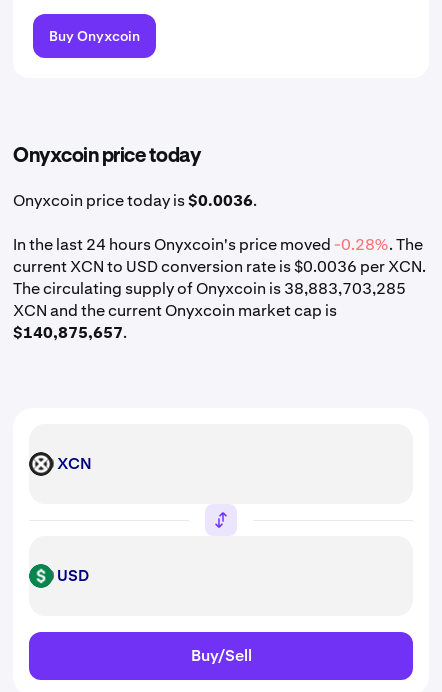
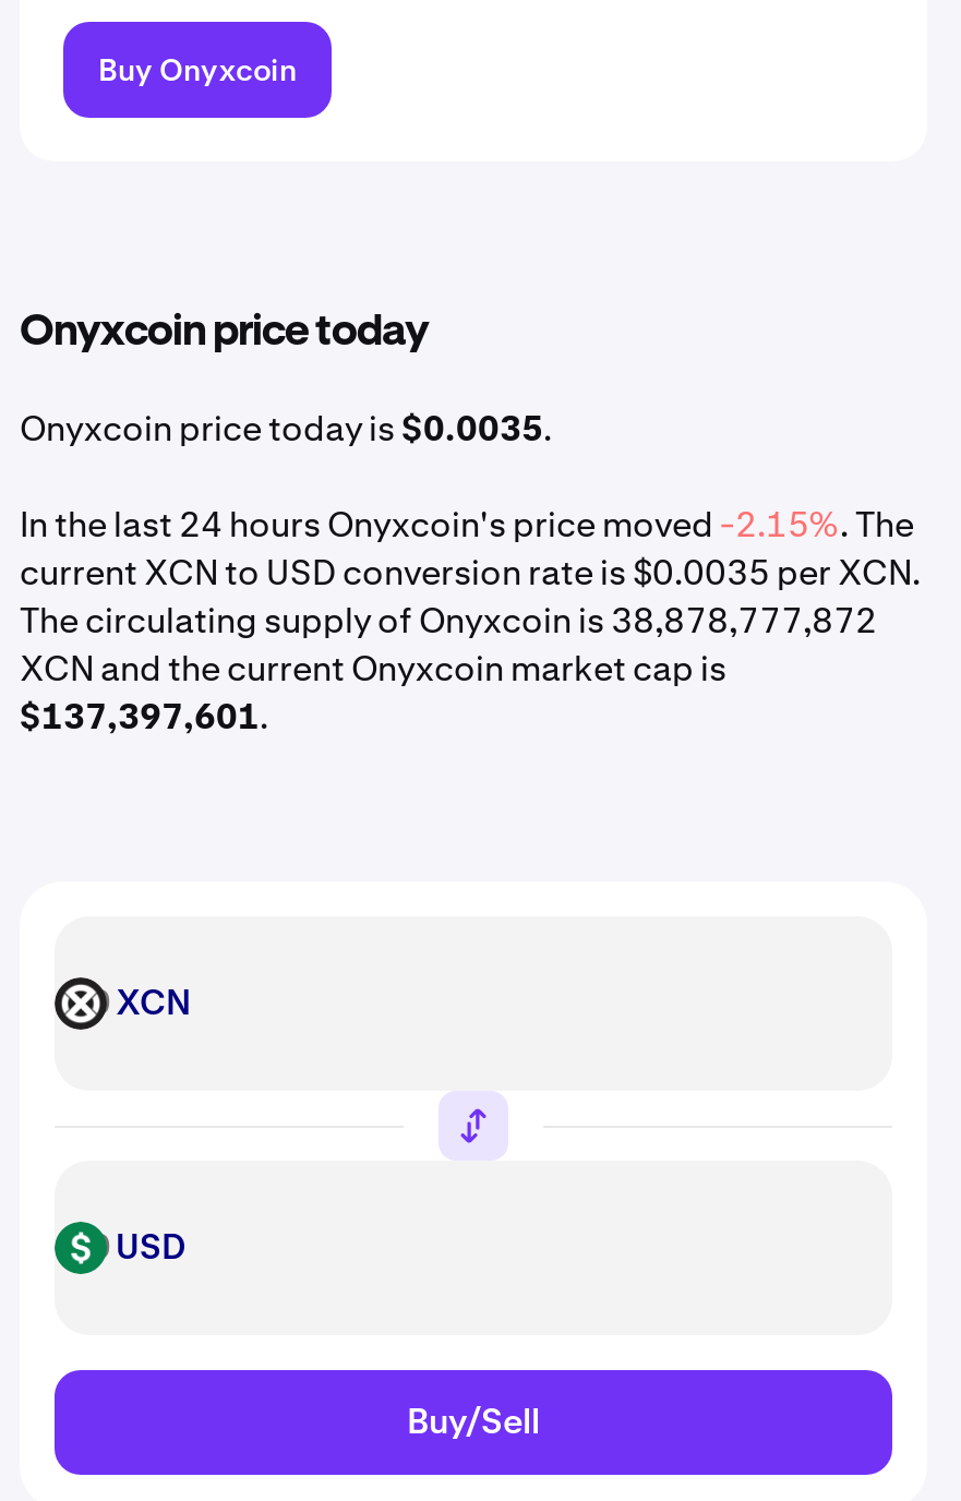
[13,190,257,211] Onyxcoin price today is $0.0036. -> [20,406,552,452] Onyxcoin price today is $0.0035.
[13,234,423,255] In the last 24 hours Onyxcoin's price moved -0.28%. The -> [20,502,914,548] In the last 24 hours Onyxcoin's price moved -2.15%. The
[13,256,426,277] current XCN to USD conversion rate is $0.0036 per XCN. -> [20,550,921,596] current XCN to USD conversion rate is $0.0035 per XCN.
[13,278,406,299] The circulating supply of Onyxcoin is 38,883,703,285 -> [20,598,877,644] The circulating supply of Onyxcoin is 38,878,777,872
[13,322,127,343] $140,875,657. -> [20,694,268,740] $137,397,601.

